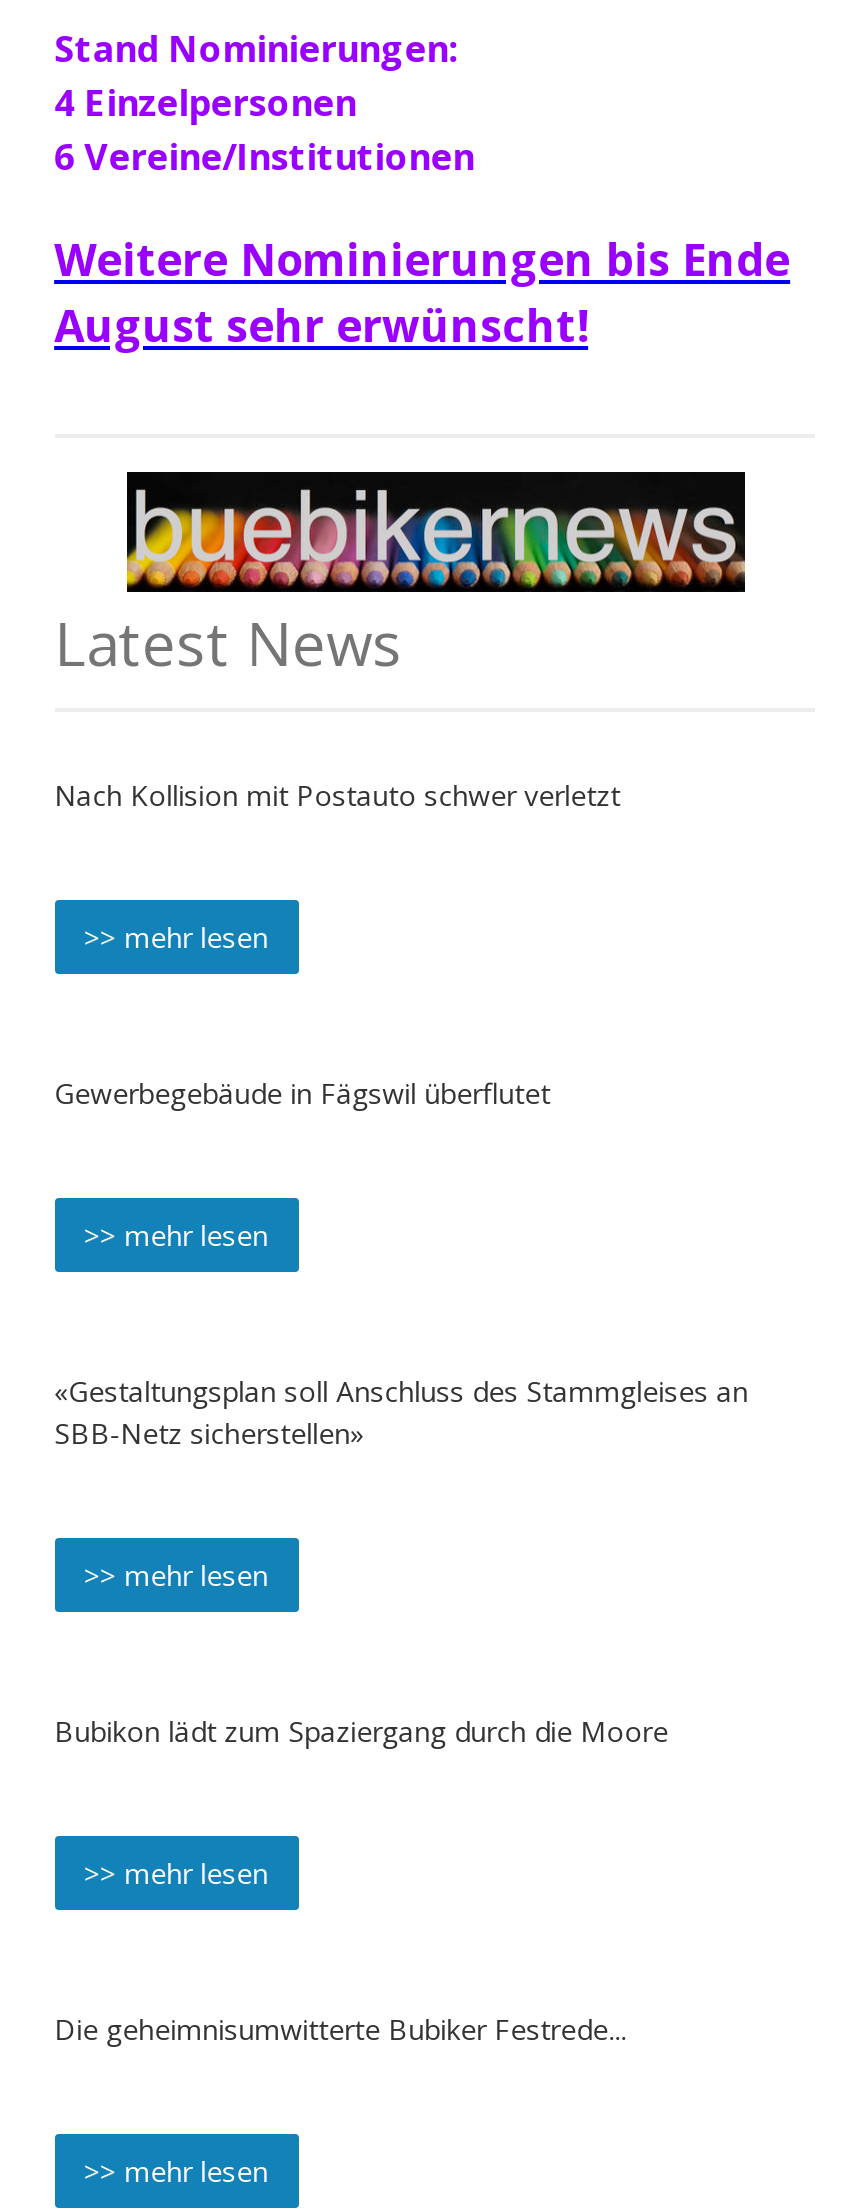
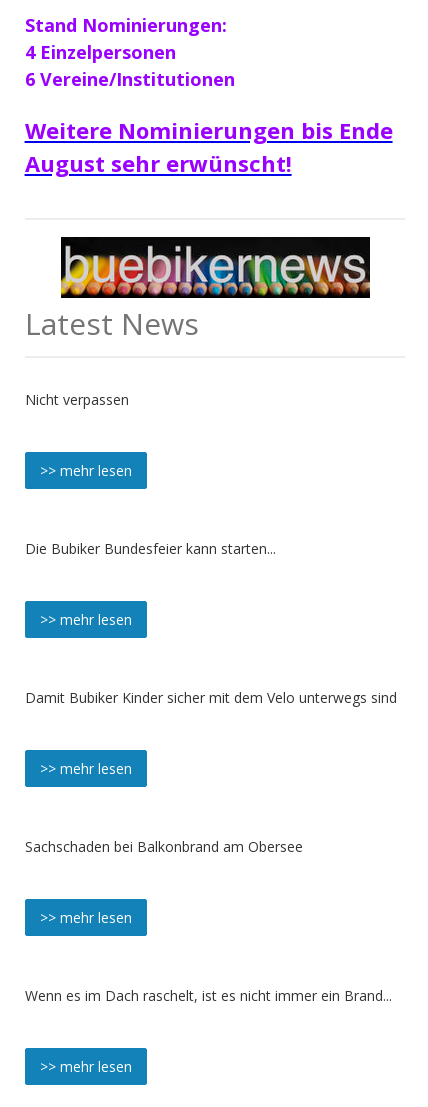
[54,776,620,814] Nach Kollision mit Postauto schwer verletzt -> [25,390,129,409] Nicht verpassen
[54,1074,550,1112] Gewerbegebäude in Fägswil überflutet -> [25,539,276,558] Die Bubiker Bundesfeier kann starten...
[54,1372,748,1452] «Gestaltungsplan soll Anschluss des Stammgleises an | SBB-Netz sicherstellen» -> [25,688,397,707] Damit Bubiker Kinder sicher mit dem Velo unterwegs sind
[54,1712,668,1750] Bubikon lädt zum Spaziergang durch die Moore -> [25,837,303,856] Sachschaden bei Balkonbrand am Obersee
[54,2010,626,2048] Die geheimnisumwitterte Bubiker Festrede... -> [25,986,392,1005] Wenn es im Dach raschelt, ist es nicht immer ein Brand...

